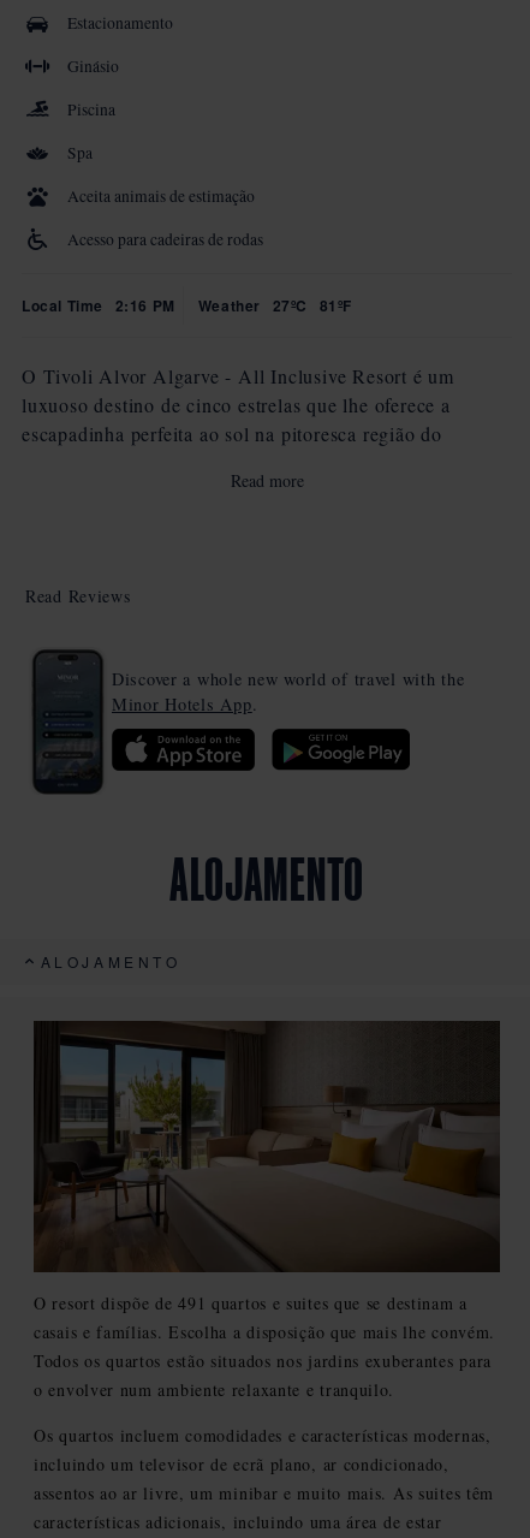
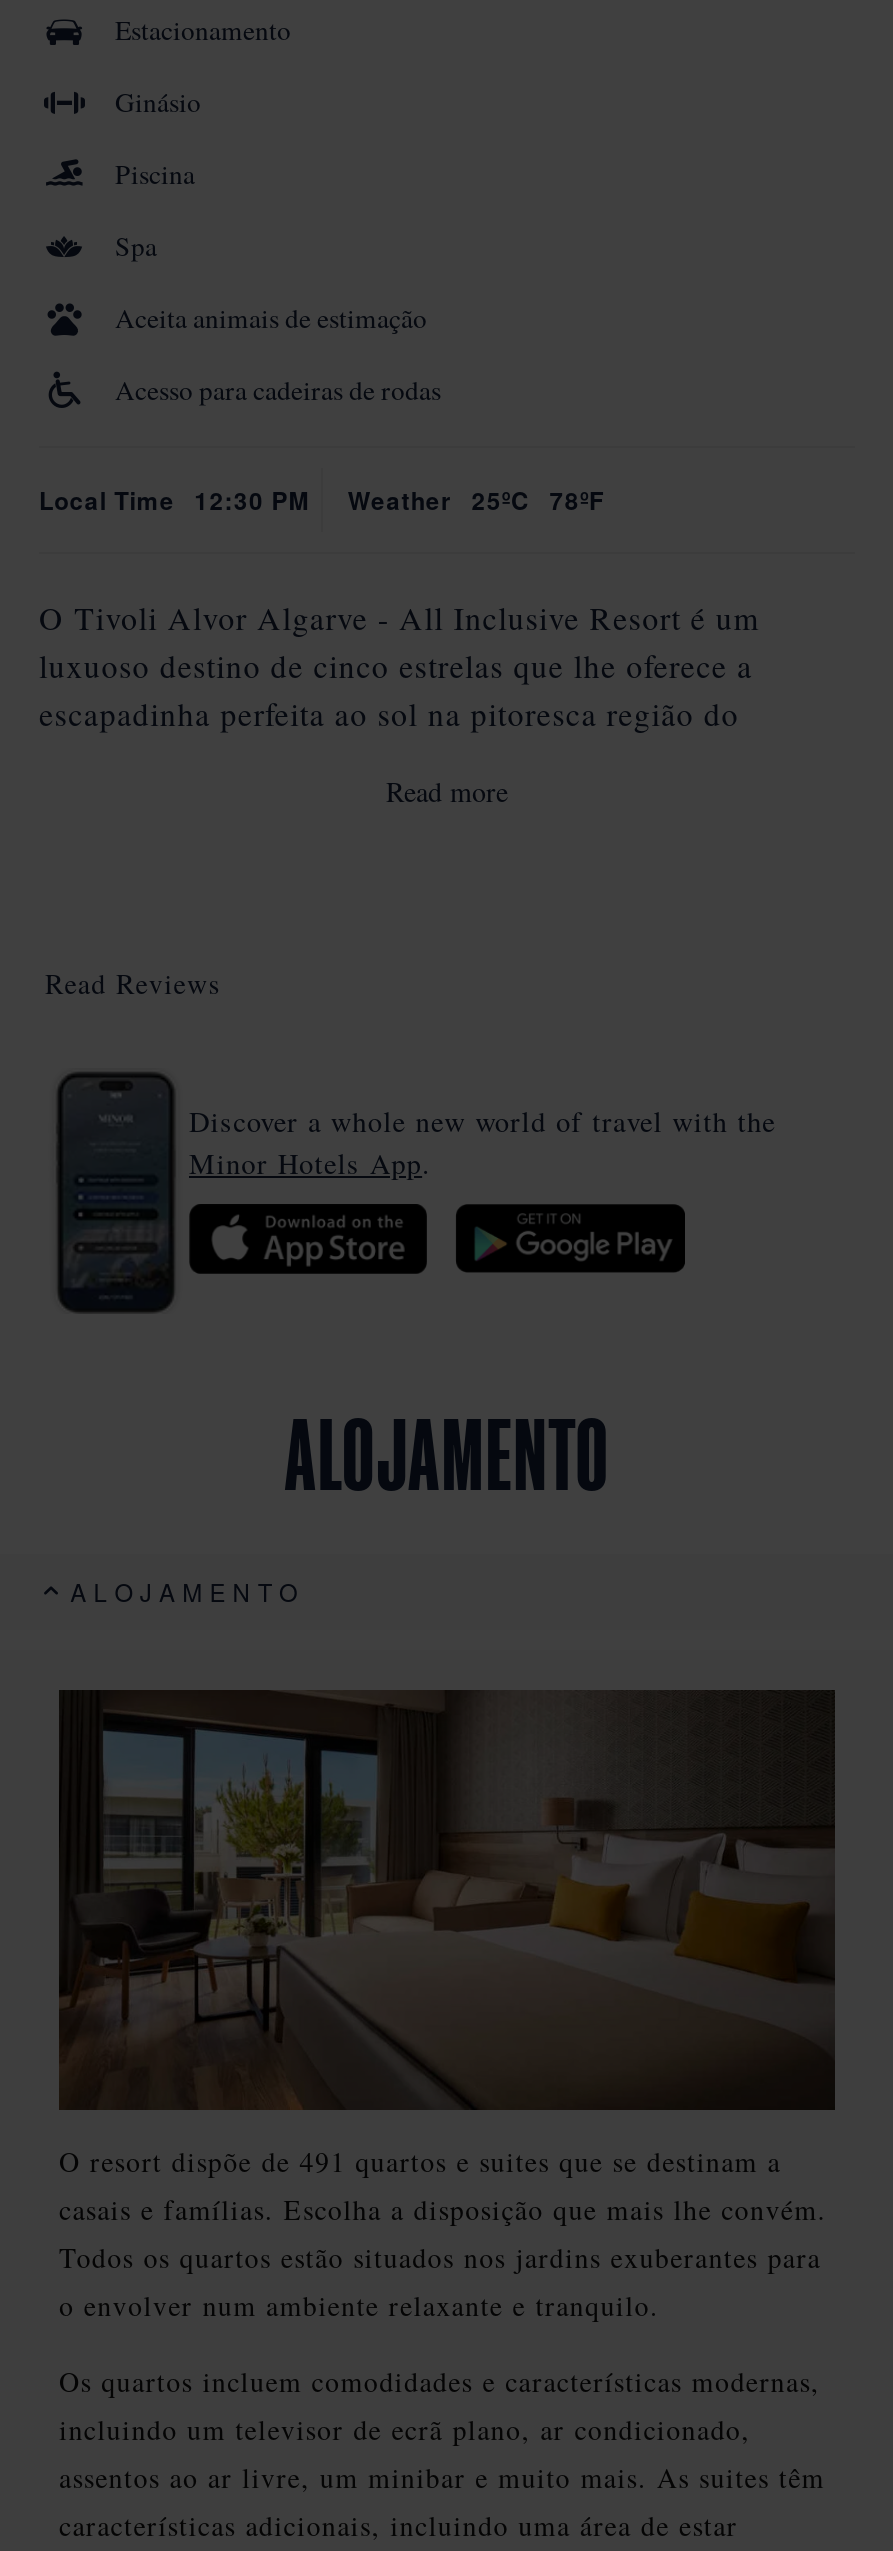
[22,294,175,316] Local Time 2:16 PM -> [39,482,310,518] Local Time 12:30 PM
[198,294,352,316] Weather 27ºC 81ºF -> [348,482,604,518] Weather 25ºC 78ºF

